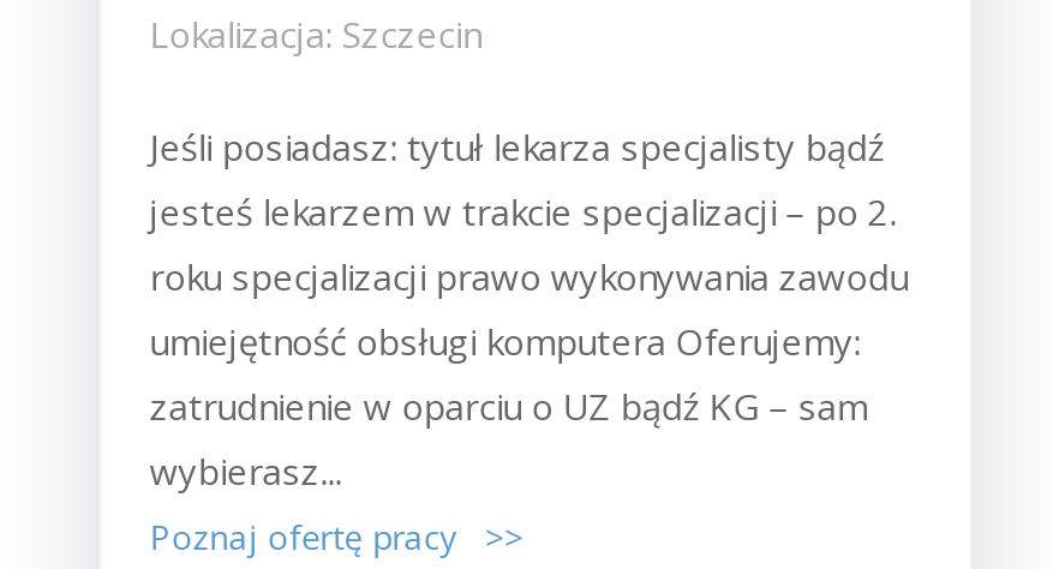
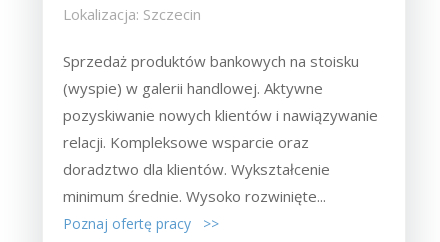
[149,121,908,493] Jeśli posiadasz: tytuł lekarza specjalisty bądź | jesteś lekarzem w trakcie specjalizacji – po 2. | roku specjalizacji prawo wykonywania zawodu | umiejętność obsługi komputera Oferujemy: | zatrudnienie w oparciu o UZ bądź KG – sam | wybierasz... -> [63,50,378,205] Sprzedaż produktów bankowych na stoisku | (wyspie) w galerii handlowej. Aktywne | pozyskiwanie nowych klientów i nawiązywanie | relacji. Kompleksowe wsparcie oraz | doradztwo dla klientów. Wykształcenie | minimum średnie. Wysoko rozwinięte...

